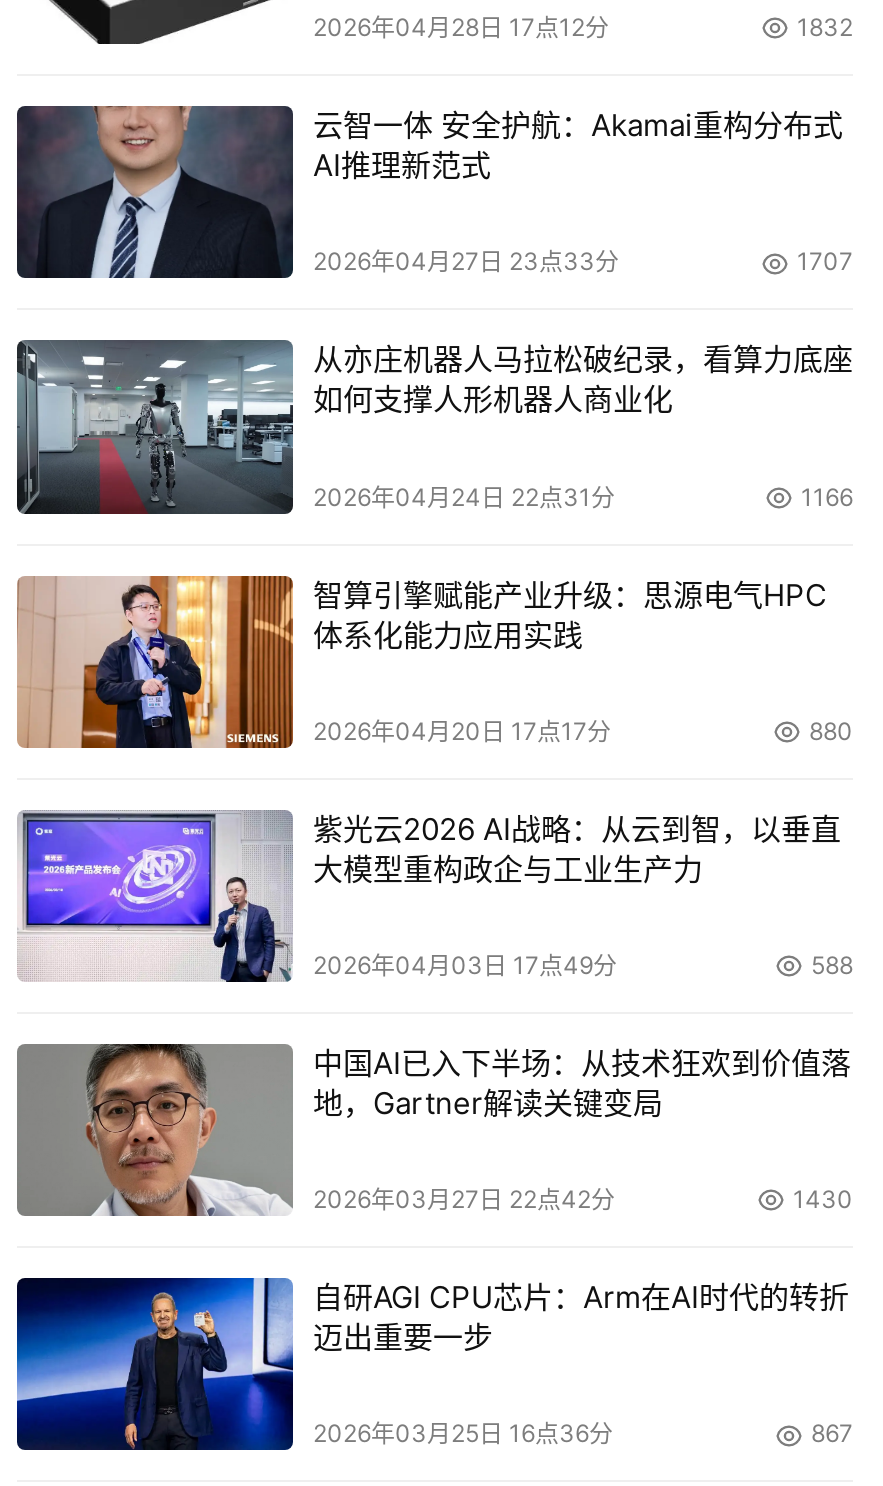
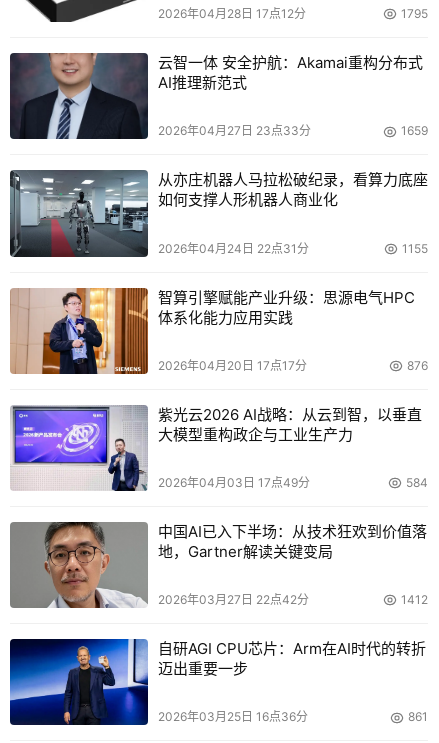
[797,12,853,42] 1832 -> [401,6,428,21] 1795
[797,247,853,277] 1707 -> [401,123,428,138] 1659
[801,481,853,511] 1166 -> [402,241,428,256] 1155
[809,716,853,746] 880 -> [407,358,428,373] 876
[811,950,853,980] 588 -> [406,475,428,490] 584
[793,1184,853,1214] 1430 -> [401,592,428,607] 1412
[811,1419,853,1449] 867 -> [408,709,428,724] 861

